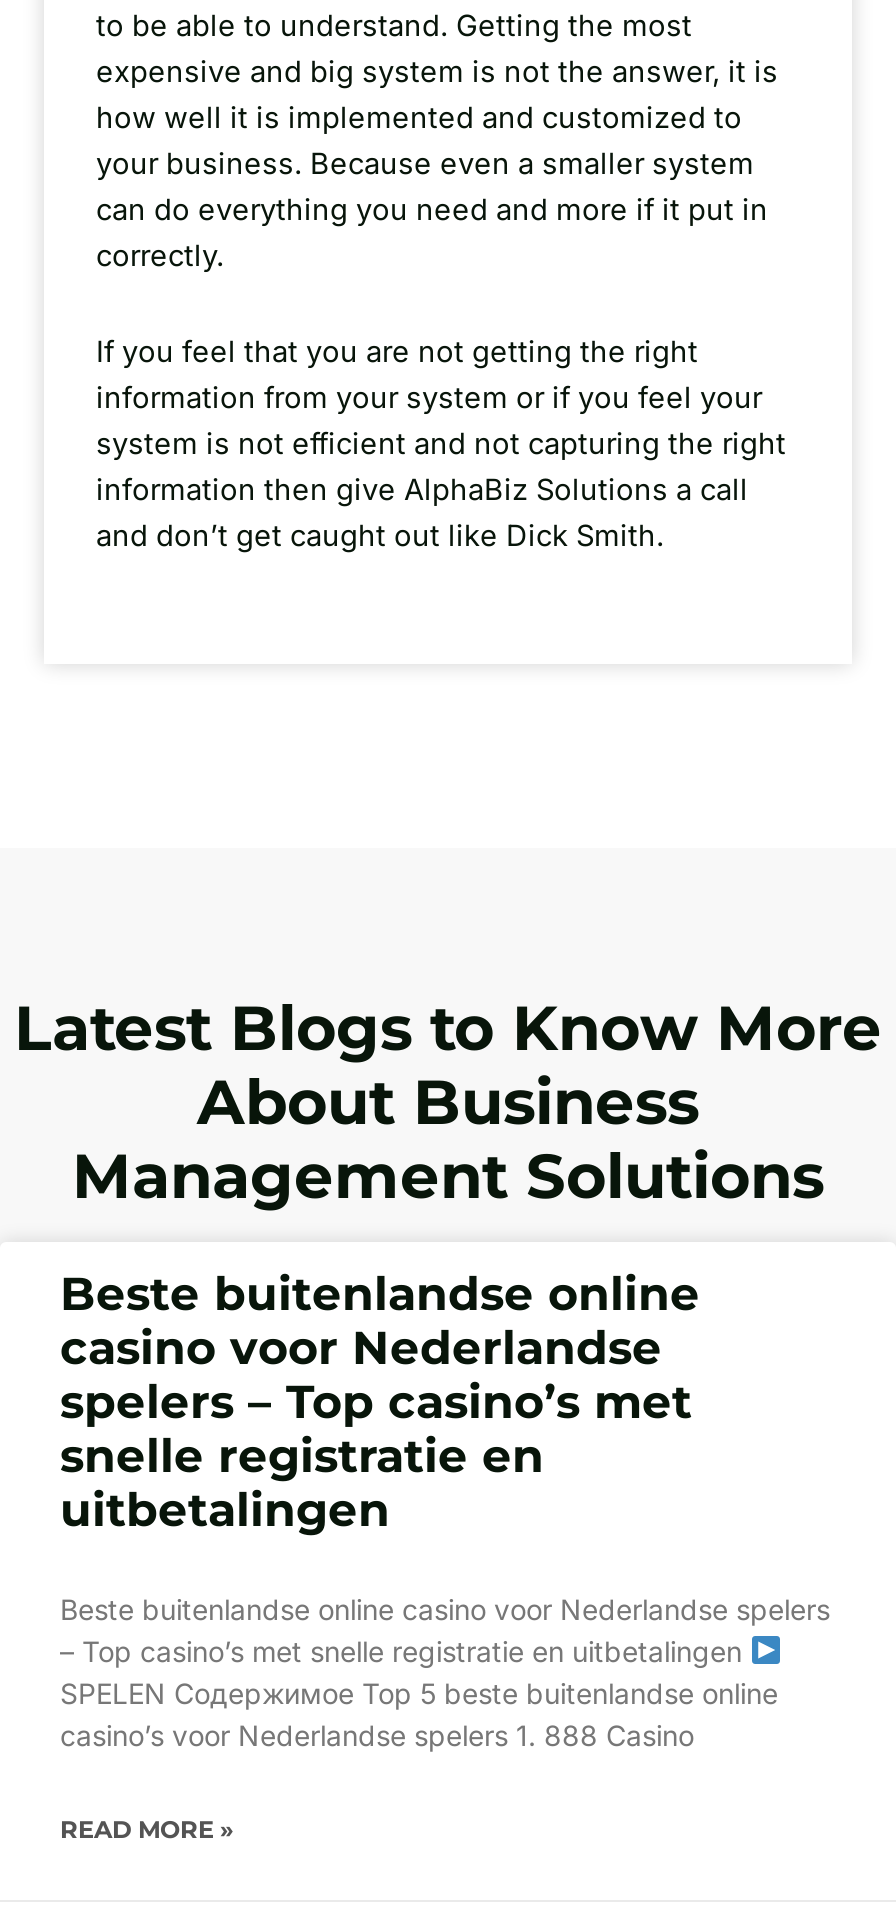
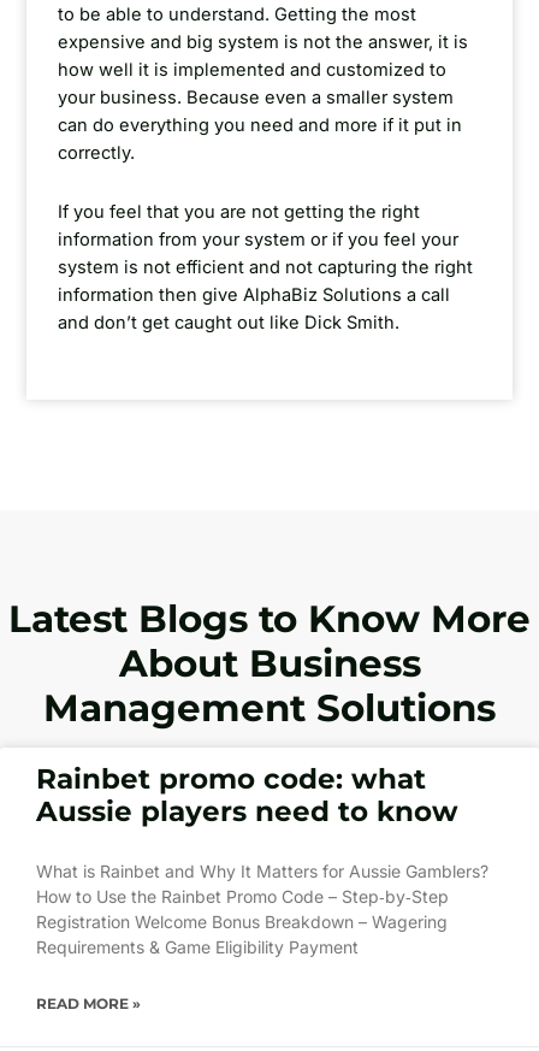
[60,1265,700,1537] Beste buitenlandse online | casino voor Nederlandse | spelers – Top casino’s met | snelle registratie en | uitbetalingen -> [36,761,458,828] Rainbet promo code: what | Aussie players need to know
[60,1591,830,1751] Beste buitenlandse online casino voor Nederlandse spelers | – Top casino’s met snelle registratie en uitbetalingen | SPELEN Содержимое Top 5 beste buitenlandse online | casino’s voor Nederlandse spelers 1. 888 Casino -> [36,860,488,956] What is Rainbet and Why It Matters for Aussie Gamblers? | How to Use the Rainbet Promo Code – Step‑by‑Step | Registration Welcome Bonus Breakdown – Wagering | Requirements & Game Eligibility Payment

